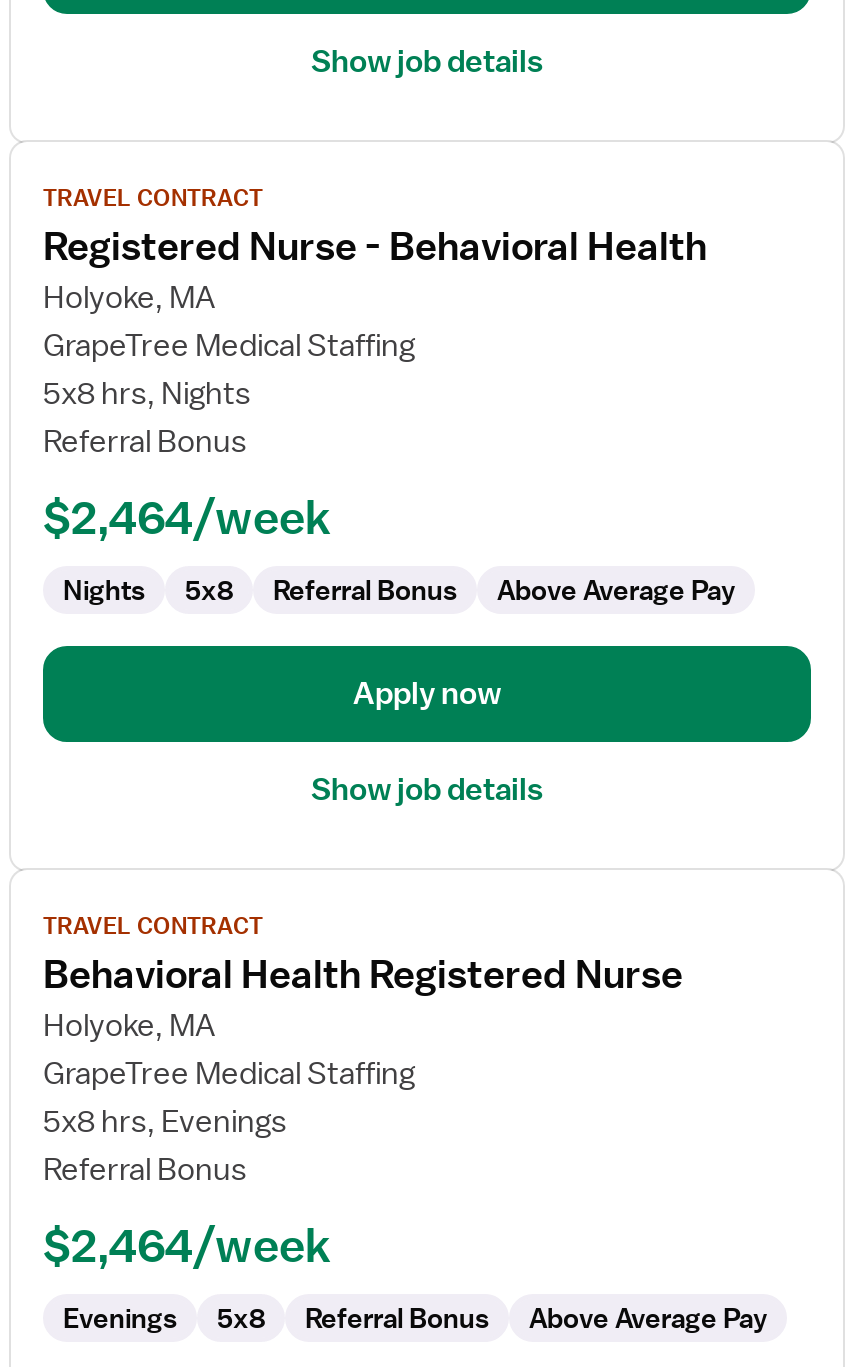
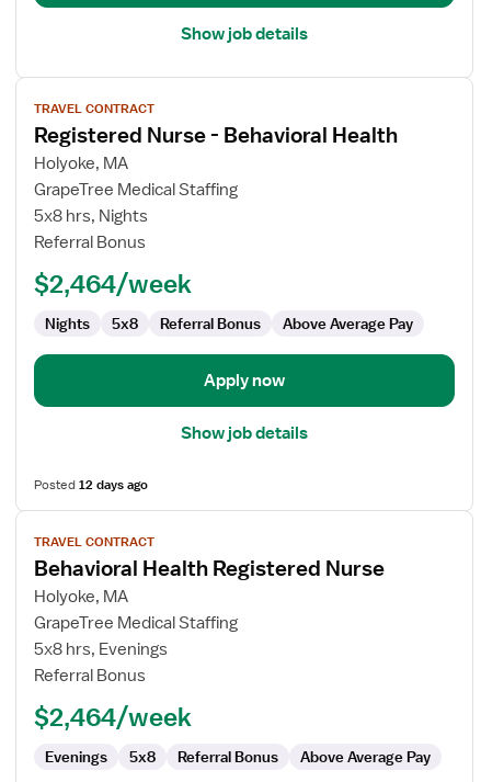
none -> [34,476,148,494] Posted 12 days ago

